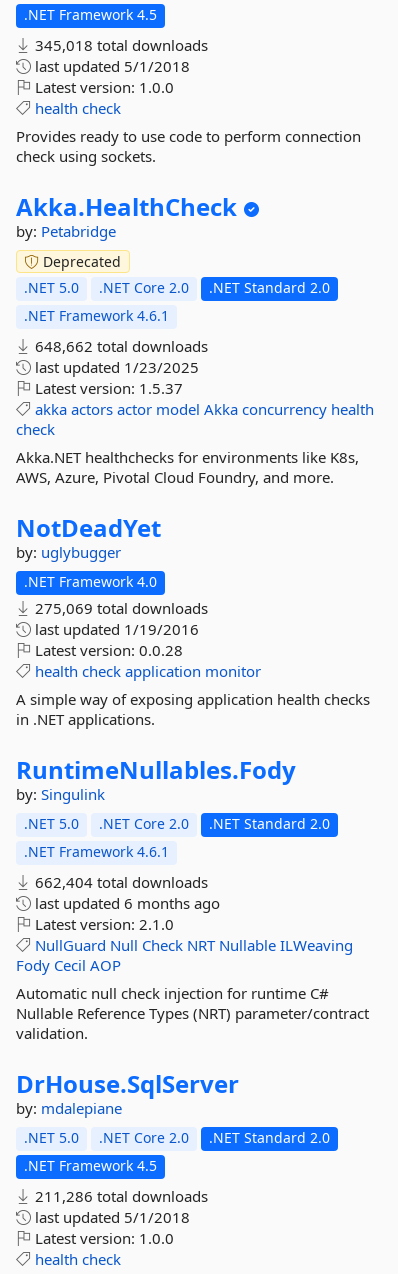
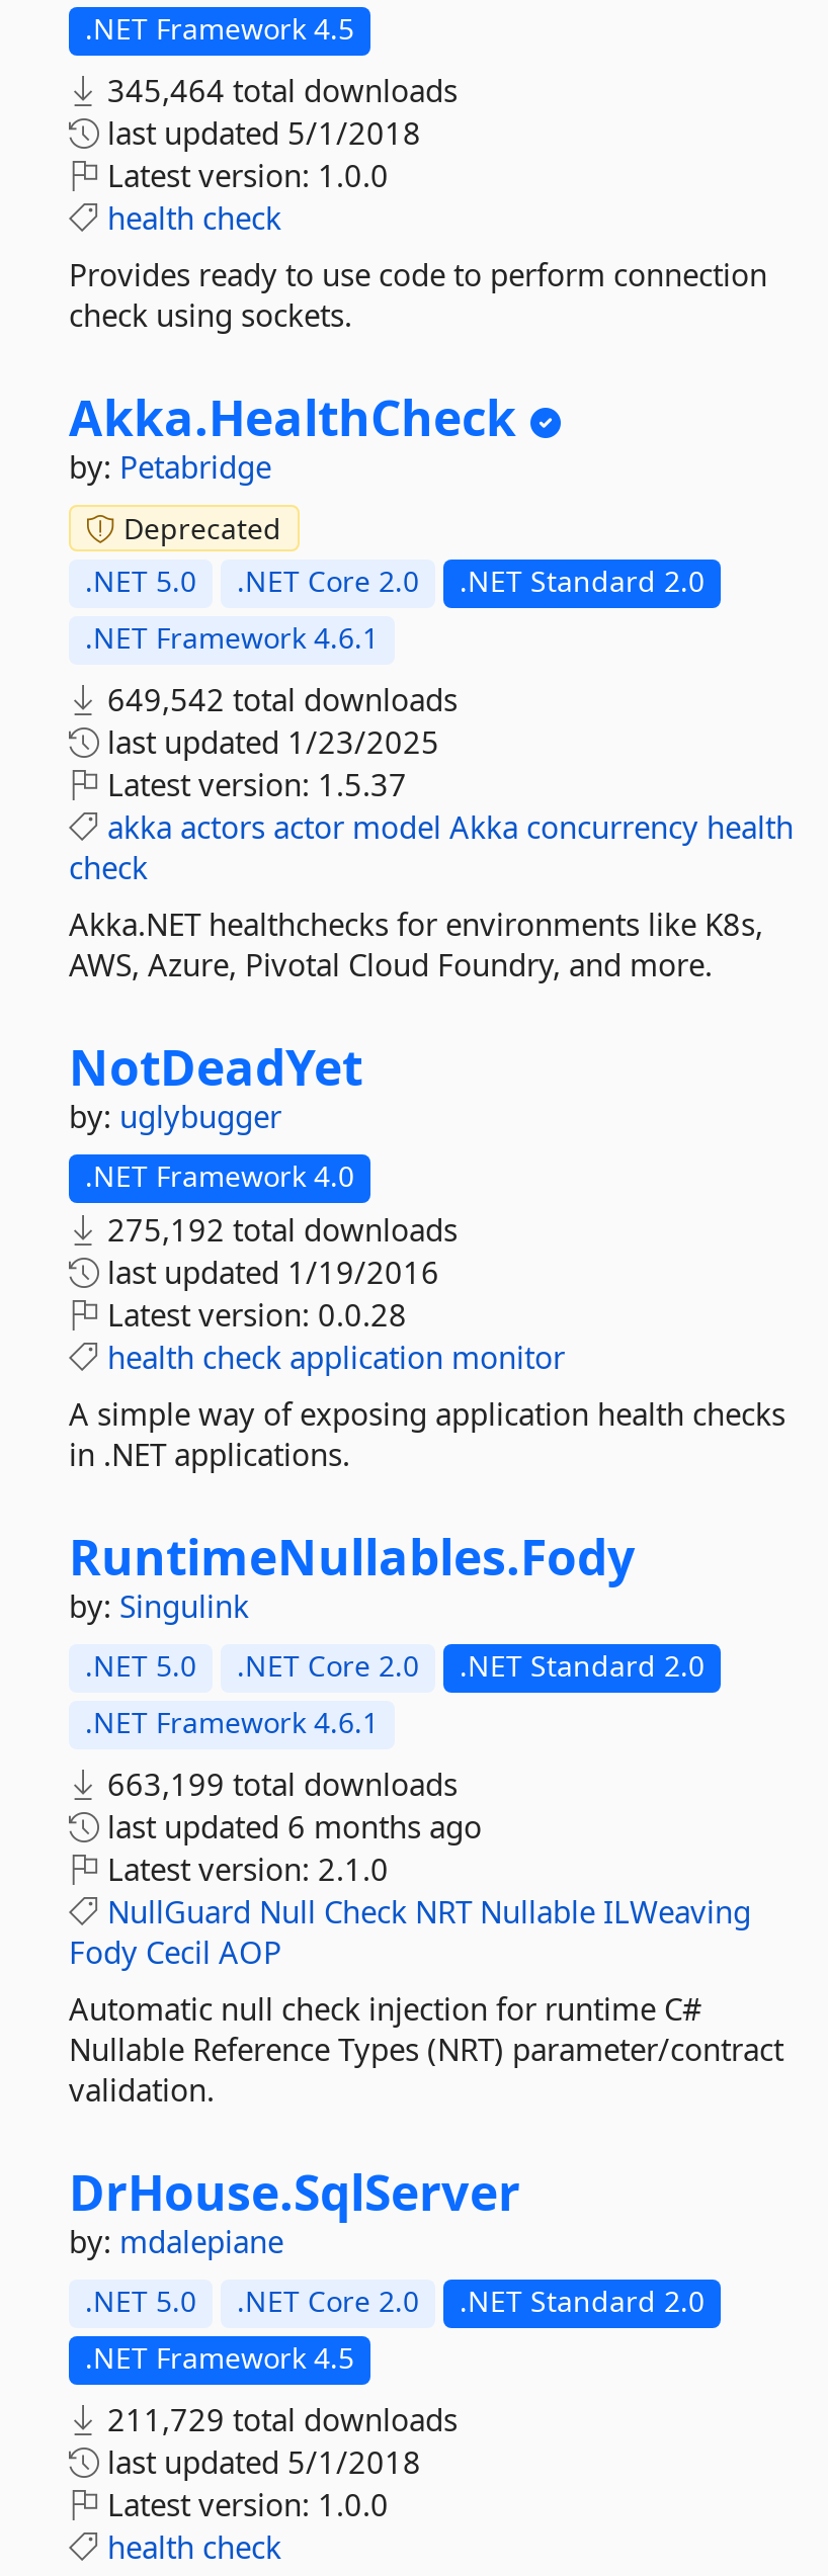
[31,35,208,55] 345,018 total downloads -> [99,70,458,110] 345,464 total downloads
[31,336,208,356] 648,662 total downloads -> [99,679,458,719] 649,542 total downloads
[31,598,208,618] 275,069 total downloads -> [99,1209,458,1250] 275,192 total downloads
[31,872,208,892] 662,404 total downloads -> [99,1764,458,1804] 663,199 total downloads
[31,1186,208,1206] 211,286 total downloads -> [99,2399,458,2439] 211,729 total downloads

